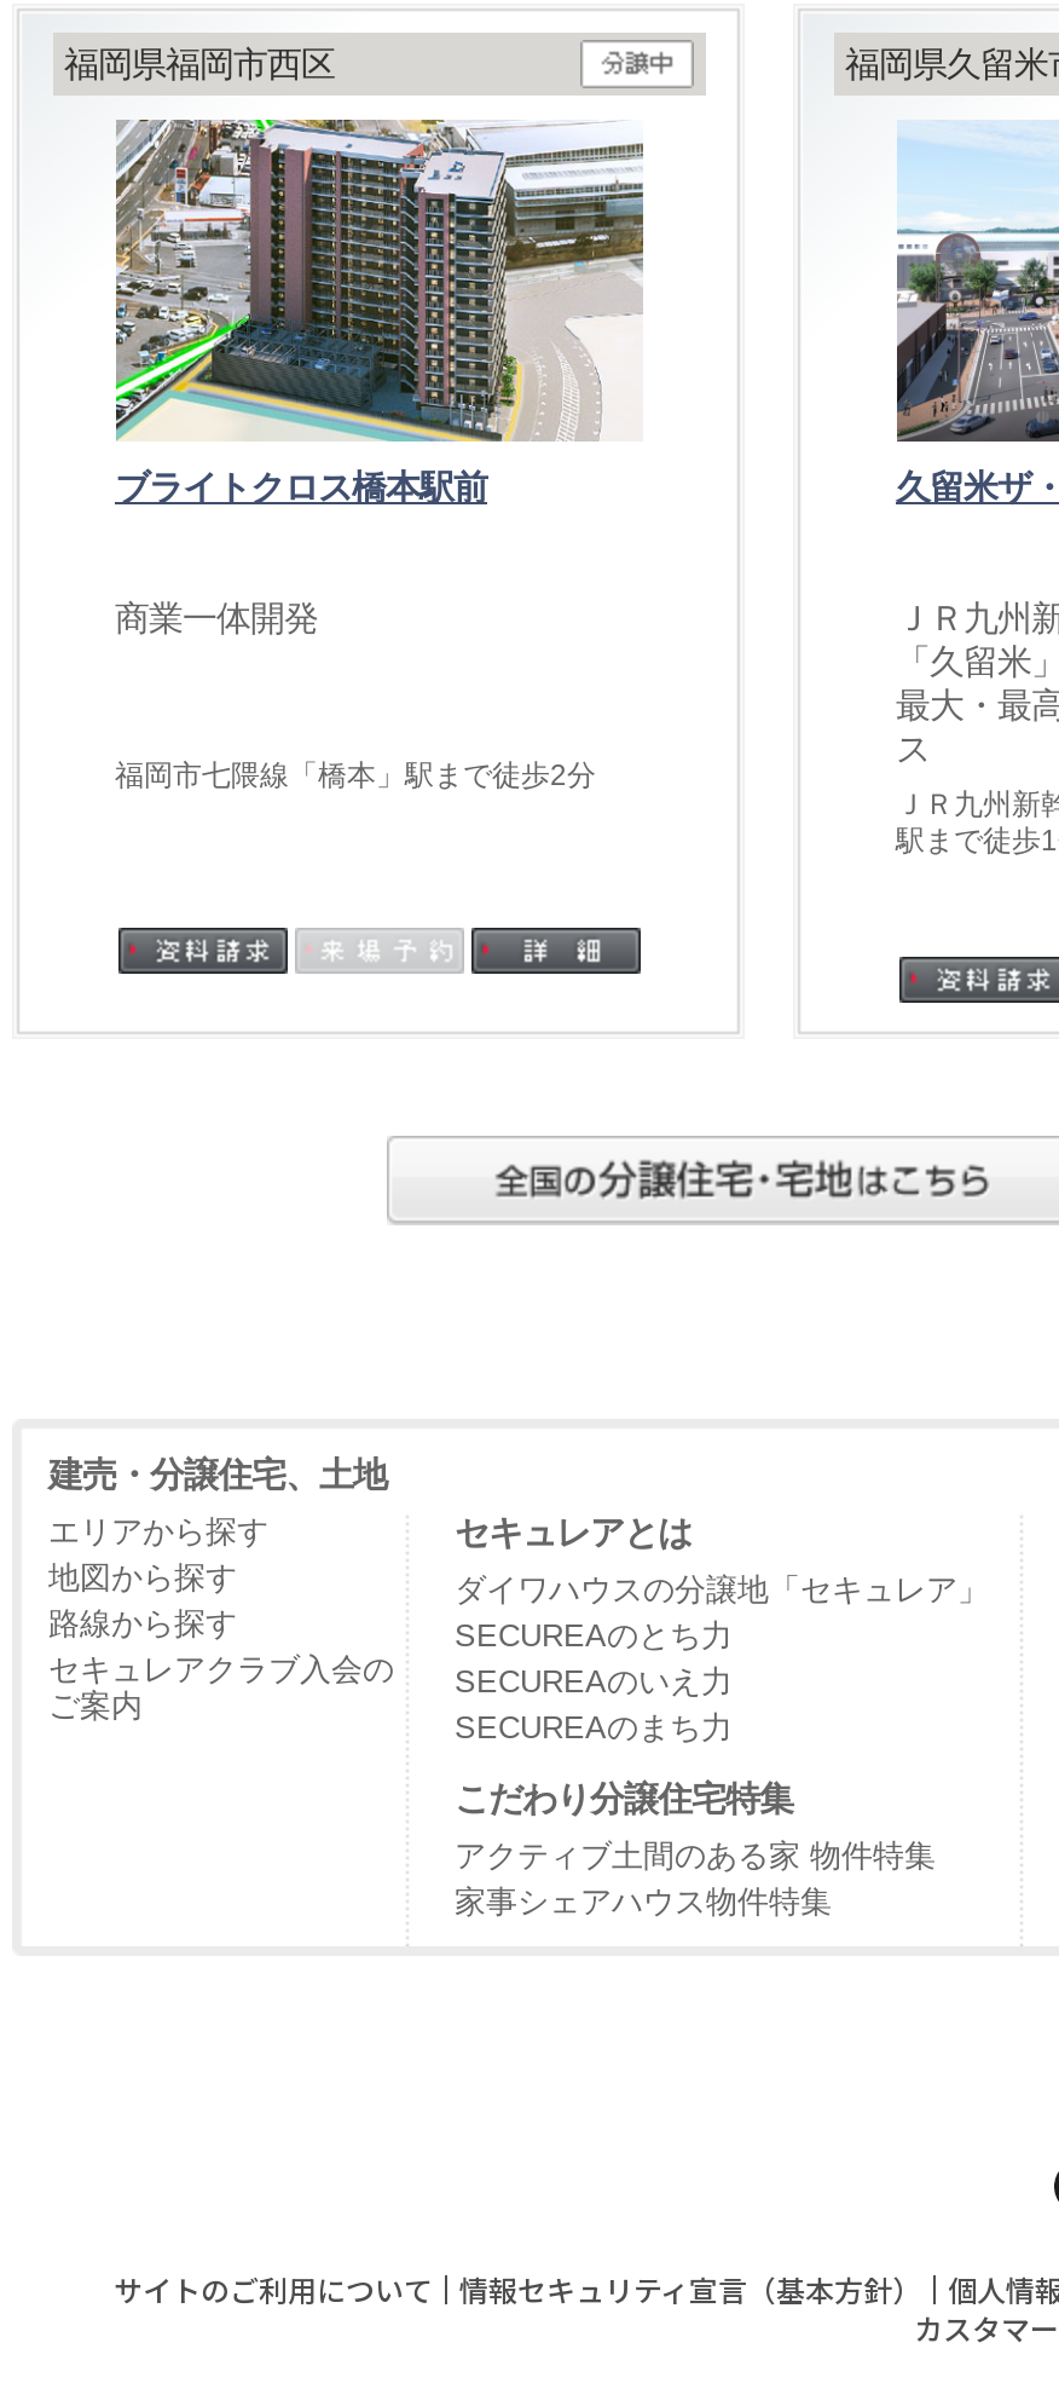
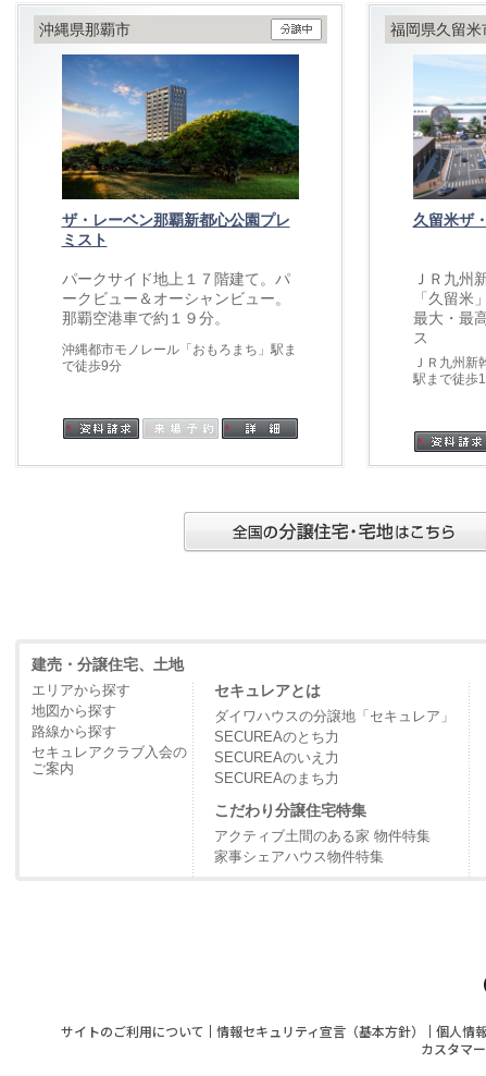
[64,45,335,83] 福岡県福岡市西区 -> [39,21,130,38] 沖縄県那覇市
[114,117,646,507] [image] | ブライトクロス橋本駅前 -> [61,53,300,248] [image] | ザ・レーベン那覇新都心公園プレ | ミスト
[115,599,318,637] 商業一体開発 -> [61,270,290,327] パークサイド地上１７階建て。パ | ークビュー＆オーシャンビュー。 | 那覇空港車で約１９分。
[115,758,596,792] 福岡市七隈線「橋本」駅まで徒歩2分 -> [61,342,296,374] 沖縄都市モノレール「おもろまち」駅ま | で徒歩9分

